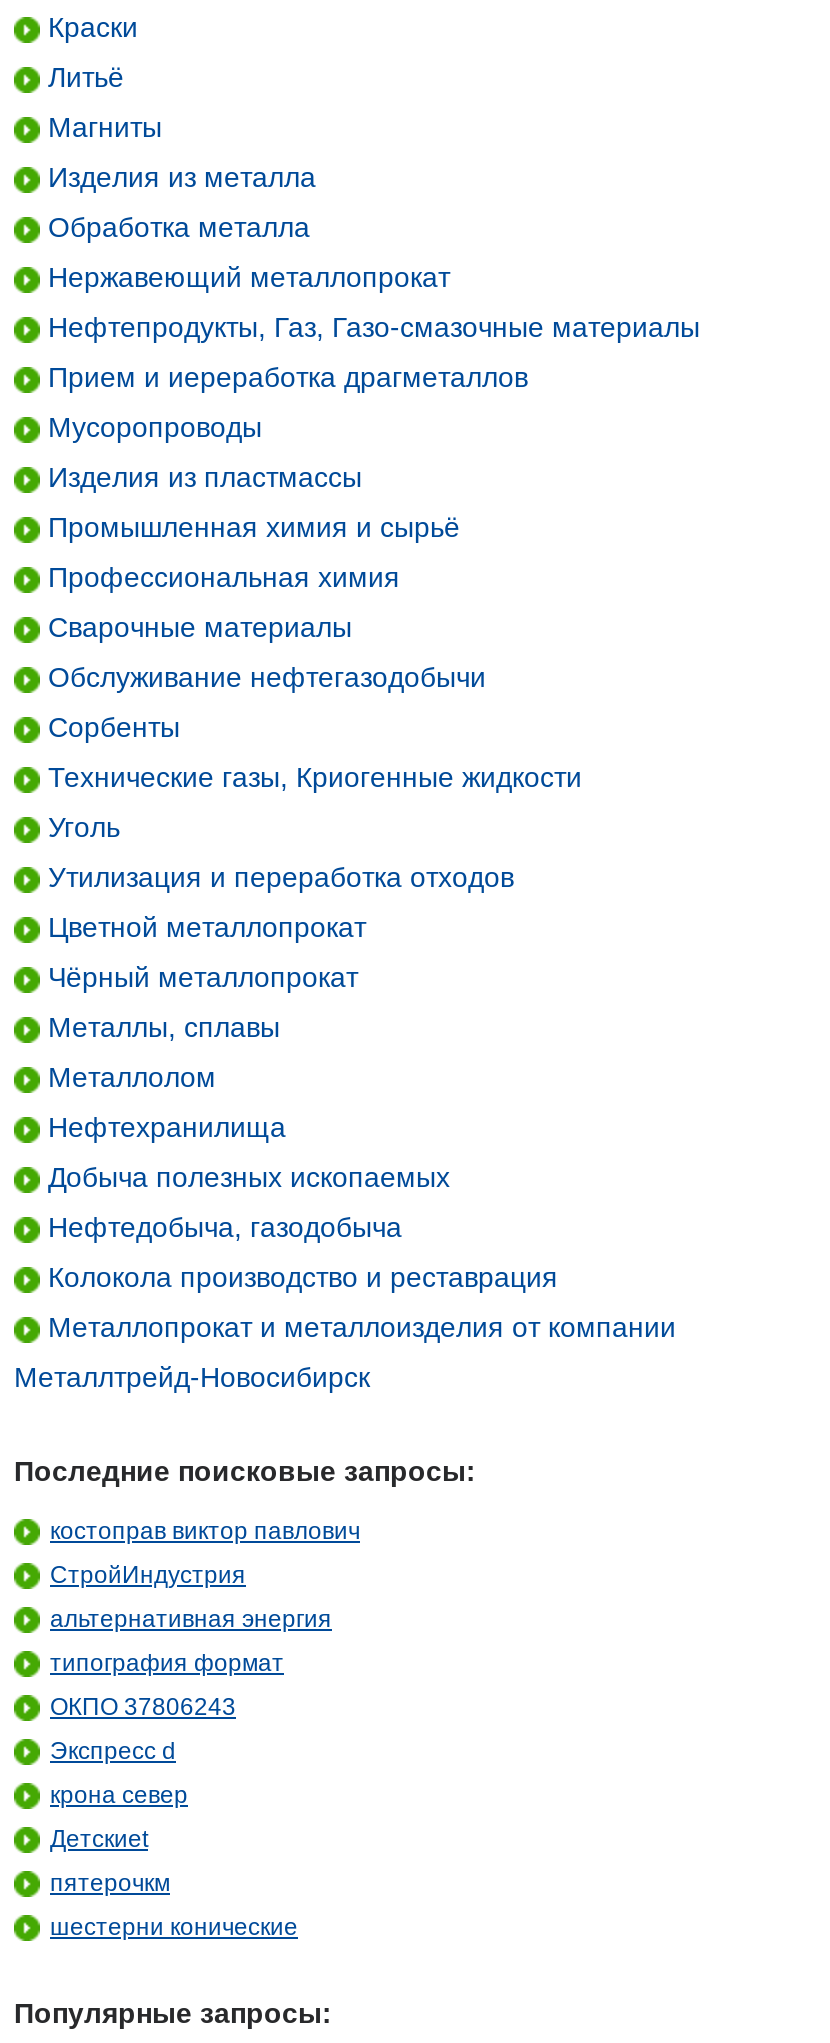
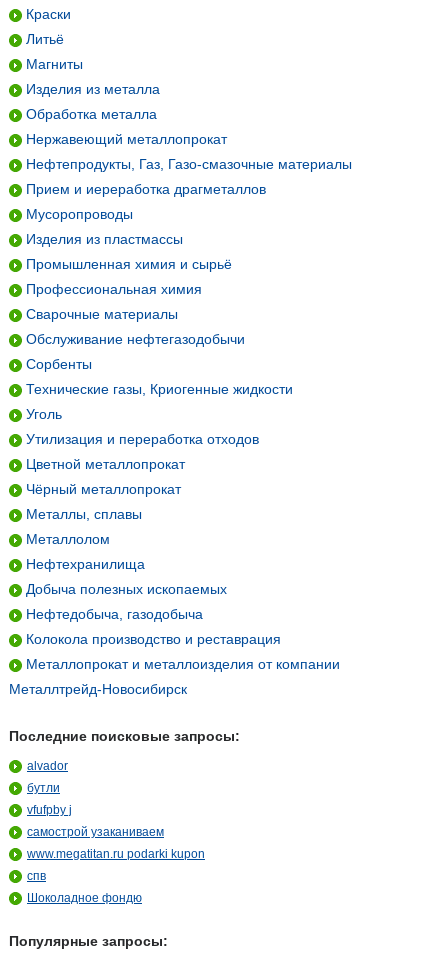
[50,1517,360,1941] костоправ виктор павлович | СтройИндустрия | альтернативная энергия | типография формат | ОКПО 37806243 | Экспресс d | крона север | Детскиеt | пятерочкм | шестерни конические -> [27,759,205,905] alvador | бутли | vfufpby j | самострой узаканиваем | www.megatitan.ru podarki kupon | спв | Шоколадное фондю

